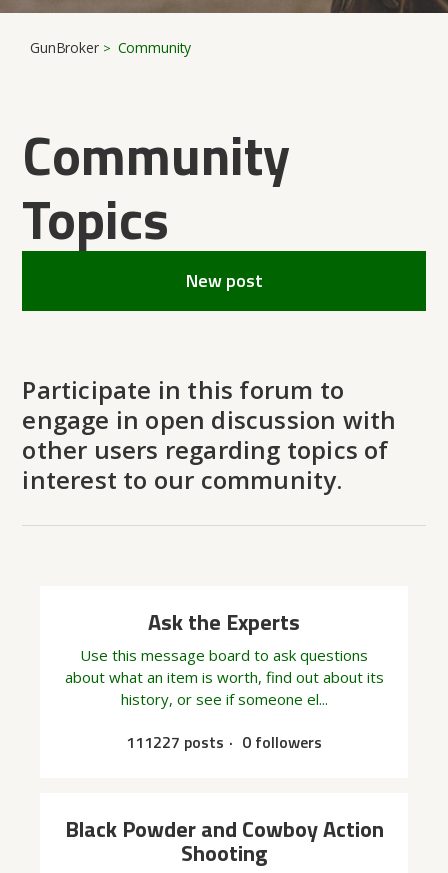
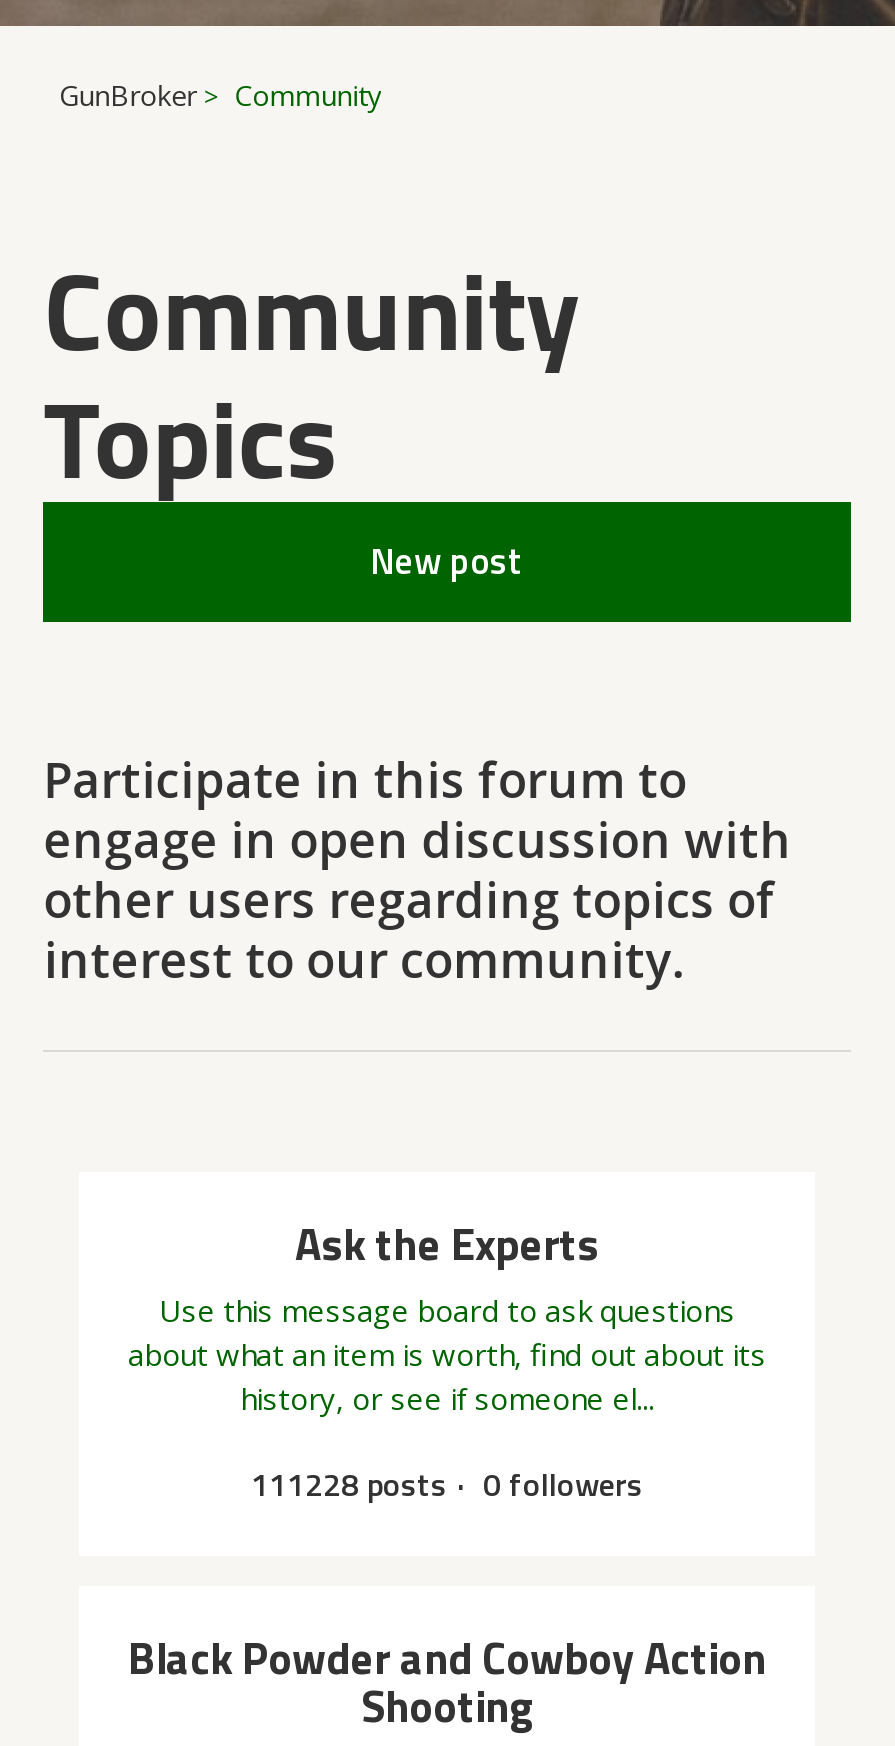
[126,730,322,754] 111227 posts 0 followers -> [251,1460,643,1508] 111228 posts 0 followers

